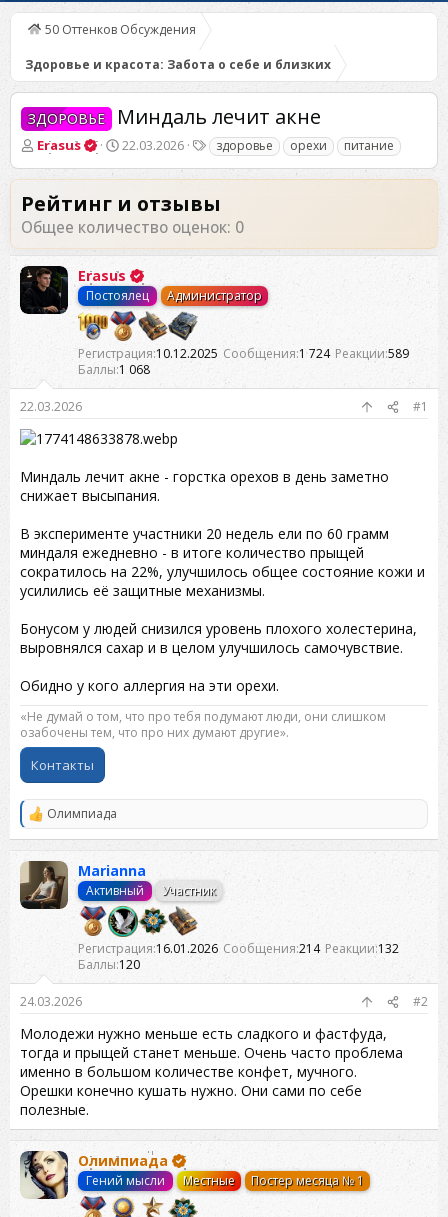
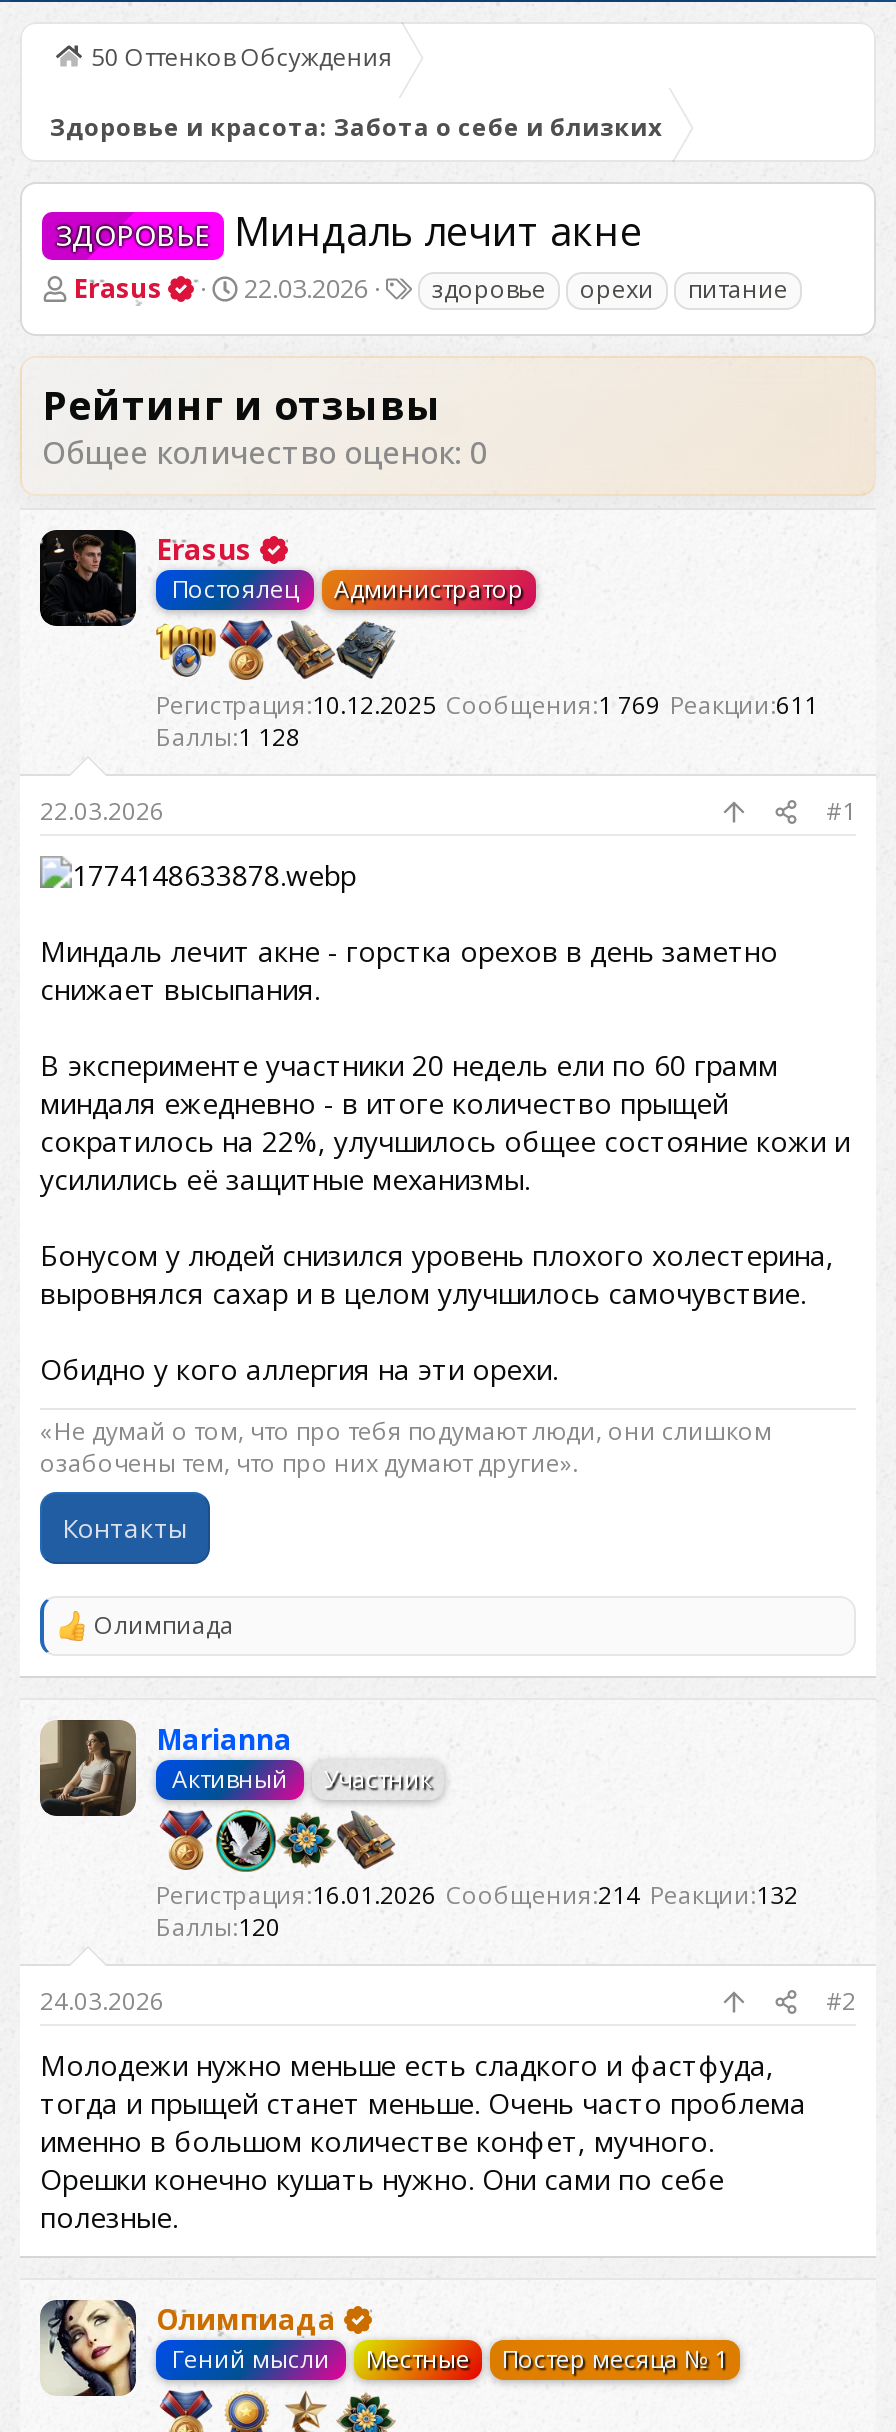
[78,345,409,362] Регистрация 10.12.2025 Сообщения 1 724 Реакции 589 -> [156,689,818,723] Регистрация 10.12.2025 Сообщения 1 769 Реакции 611
[78,361,150,378] Баллы 1 068 -> [156,721,300,755] Баллы 1 128

